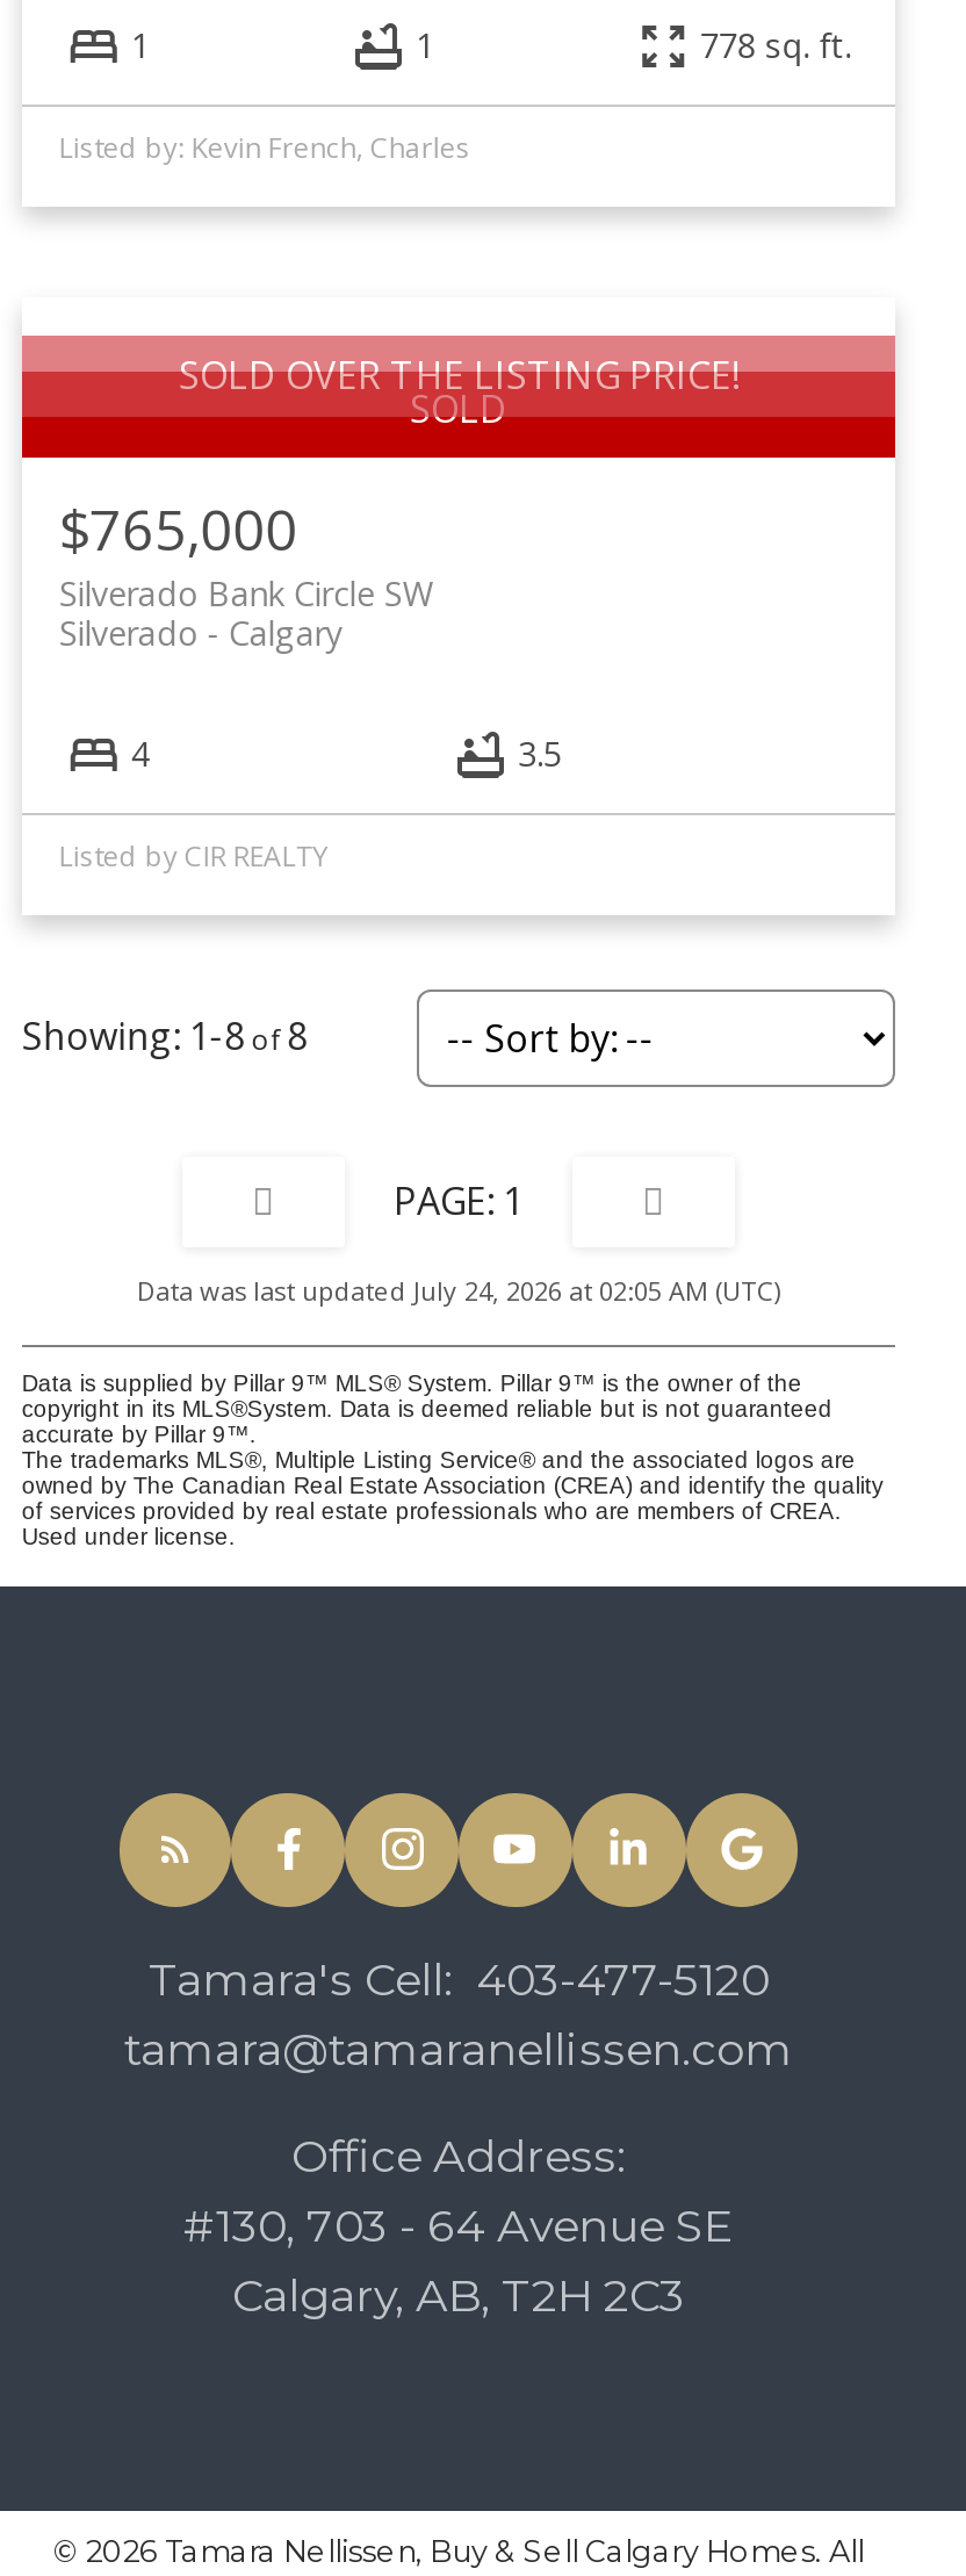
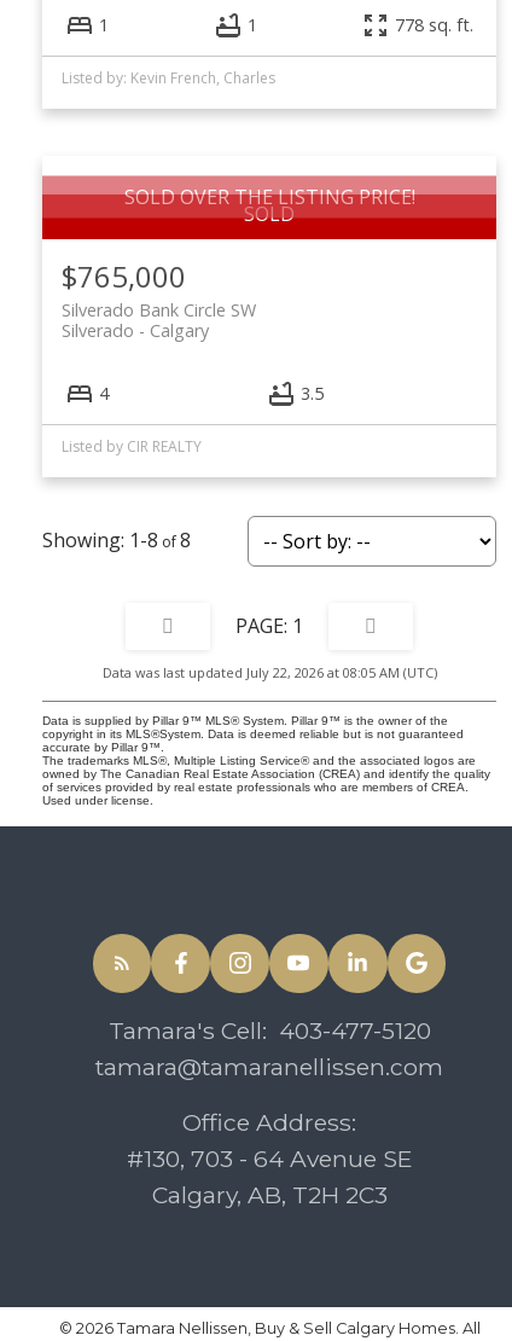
[137,1273,780,1308] Data was last updated July 24, 2026 at 02:05 AM (UTC) -> [102,663,437,681] Data was last updated July 22, 2026 at 08:05 AM (UTC)

